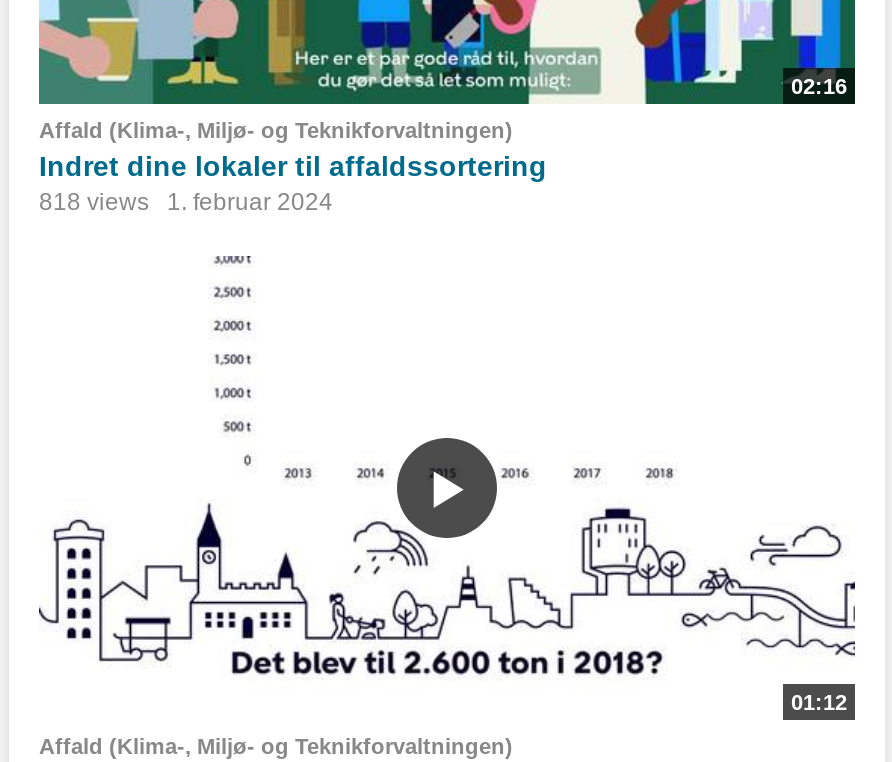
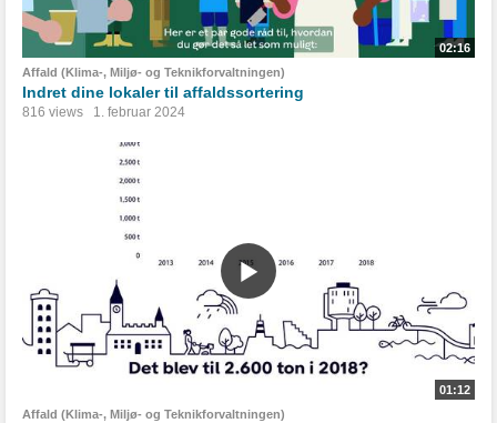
[39,189,333,217] 818 views 1. februar 2024 -> [22,105,185,120] 816 views 1. februar 2024

